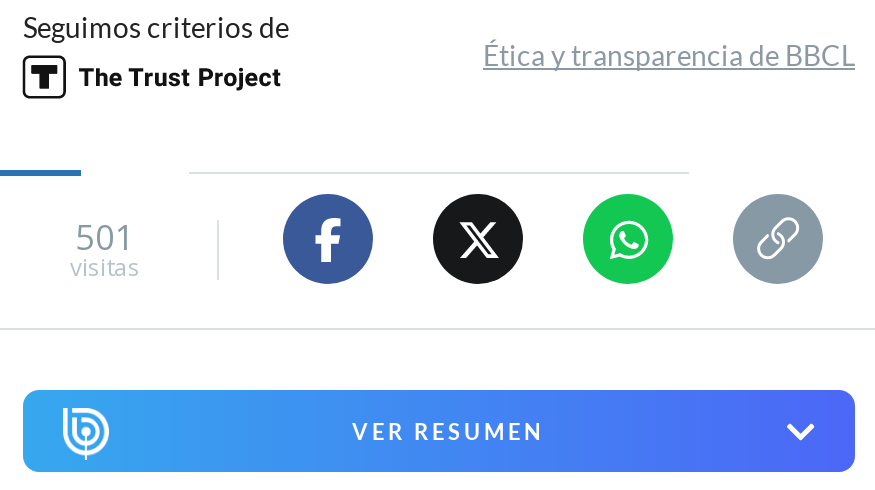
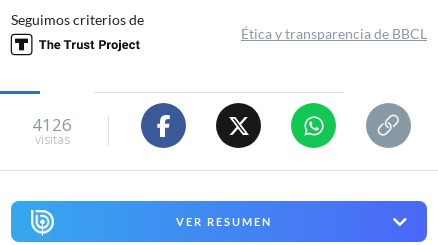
[75,214,135,260] 501 -> [32,113,72,136] 4126

